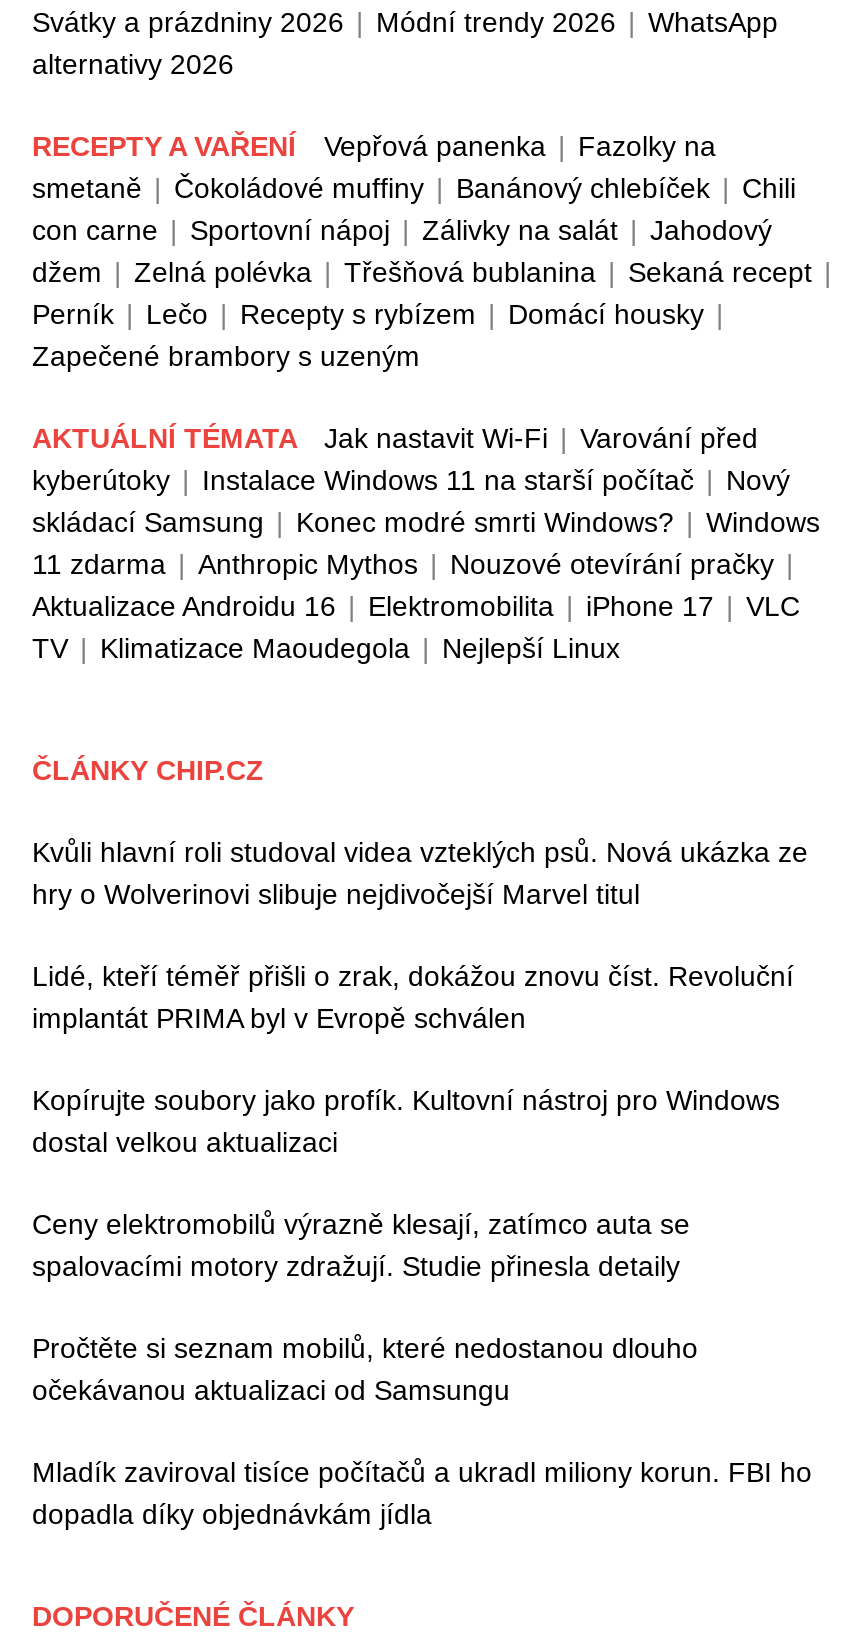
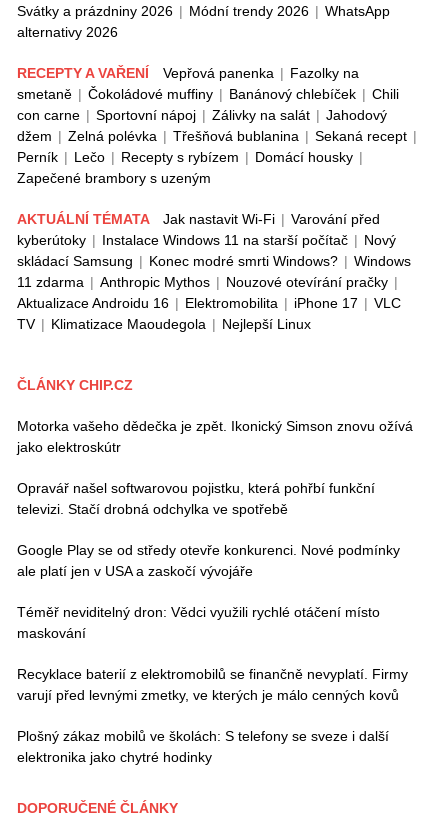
[32,836,808,910] Kvůli hlavní roli studoval videa vzteklých psů. Nová ukázka ze | hry o Wolverinovi slibuje nejdivočejší Marvel titul -> [17,418,413,455] Motorka vašeho dědečka je zpět. Ikonický Simson znovu ožívá | jako elektroskútr
[32,960,794,1034] Lidé, kteří téměř přišli o zrak, dokážou znovu číst. Revoluční | implantát PRIMA byl v Evropě schválen -> [17,480,375,517] Opravář našel softwarovou pojistku, která pohřbí funkční | televizi. Stačí drobná odchylka ve spotřebě
[32,1084,780,1158] Kopírujte soubory jako profík. Kultovní nástroj pro Windows | dostal velkou aktualizaci -> [17,542,400,579] Google Play se od středy otevře konkurenci. Nové podmínky | ale platí jen v USA a zaskočí vývojáře
[32,1208,690,1282] Ceny elektromobilů výrazně klesají, zatímco auta se | spalovacími motory zdražují. Studie přinesla detaily -> [17,604,380,641] Téměř neviditelný dron: Vědci využili rychlé otáčení místo | maskování
[32,1332,698,1406] Pročtěte si seznam mobilů, které nedostanou dlouho | očekávanou aktualizaci od Samsungu -> [17,666,408,703] Recyklace baterií z elektromobilů se finančně nevyplatí. Firmy | varují před levnými zmetky, ve kterých je málo cenných kovů
[32,1456,812,1530] Mladík zaviroval tisíce počítačů a ukradl miliony korun. FBI ho | dopadla díky objednávkám jídla -> [17,728,389,765] Plošný zákaz mobilů ve školách: S telefony se sveze i další | elektronika jako chytré hodinky

